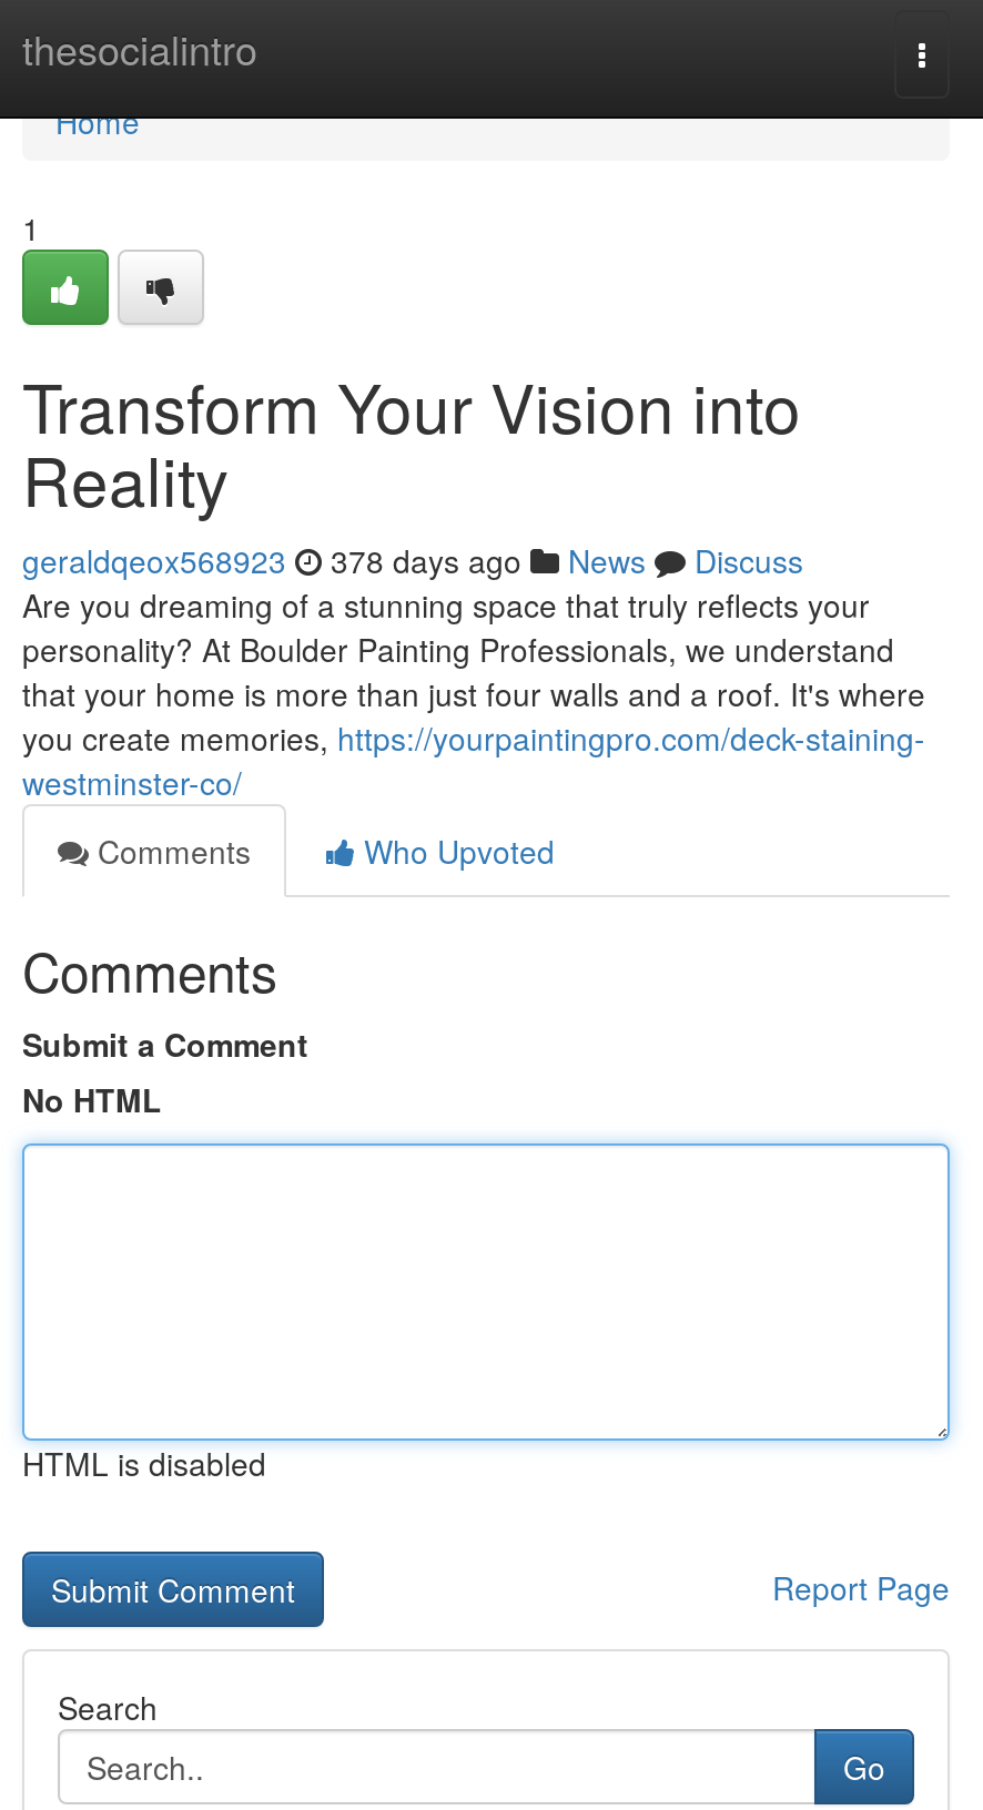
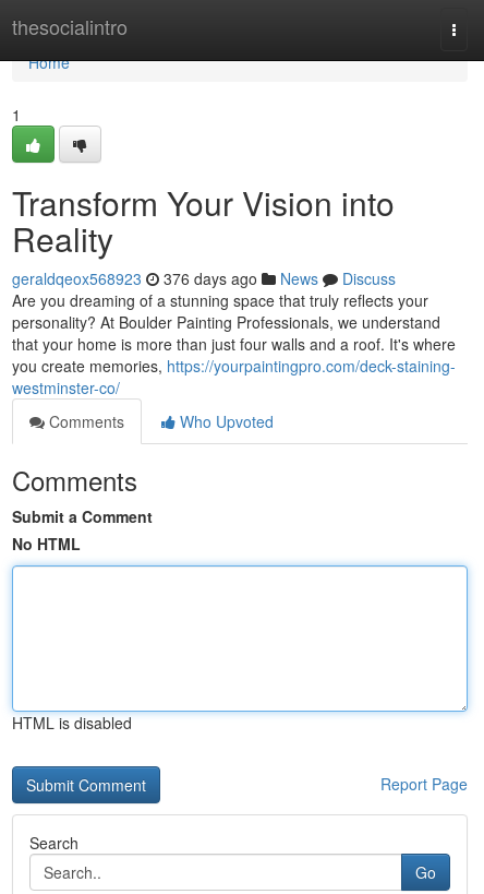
[22,538,803,582] geraldqeox568923 378 days ago News Discuss -> [12,267,396,289] geraldqeox568923 376 days ago News Discuss

